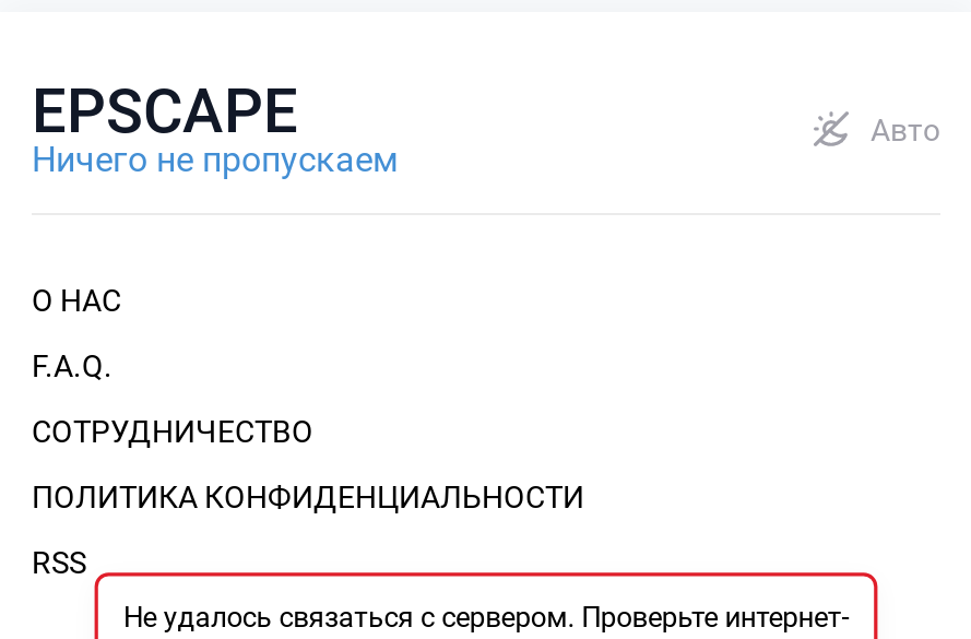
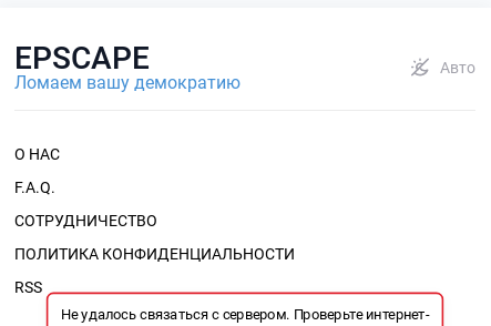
[32,140,399,181] Ничего не пропускаем -> [14,73,241,94] Ломаем вашу демократию

